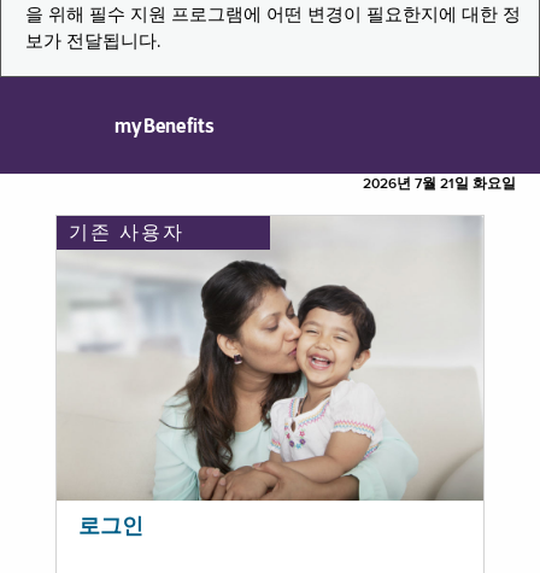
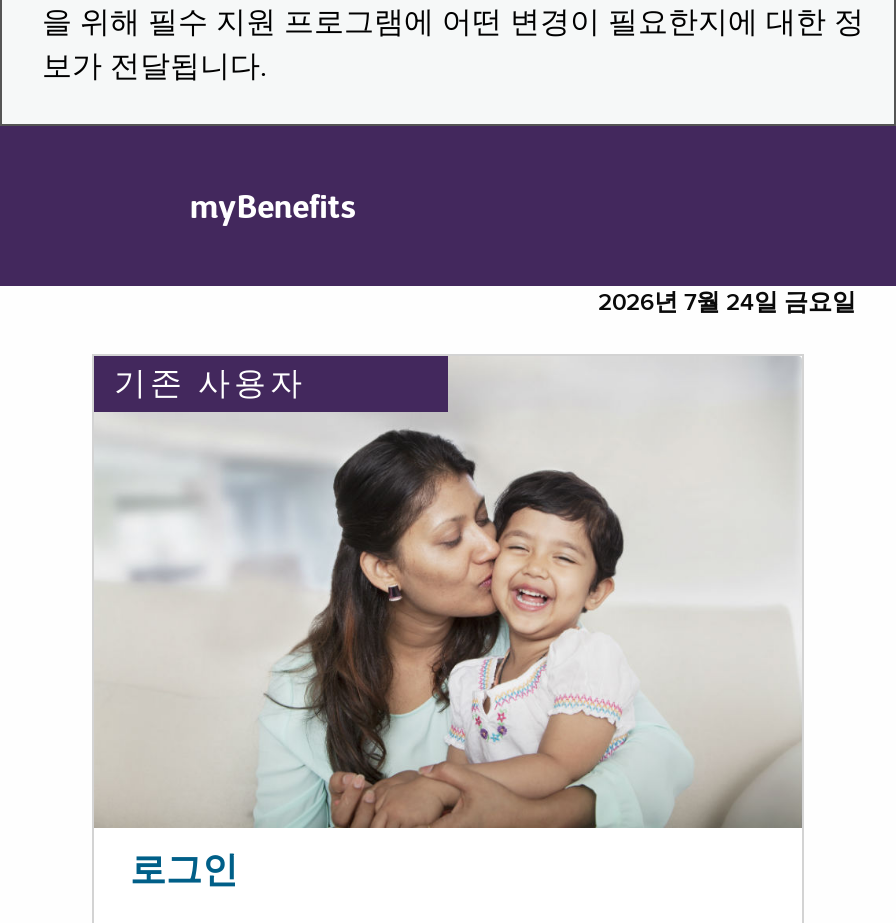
[363,177,516,192] 2026년 7월 21일 화요일 -> [598,292,856,316] 2026년 7월 24일 금요일

